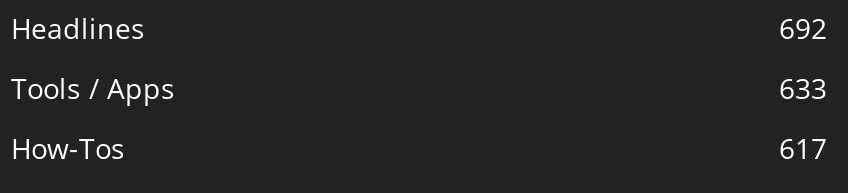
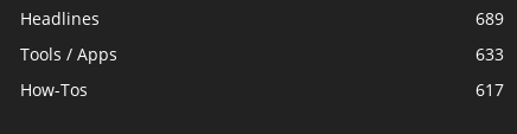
[779,9,827,47] 692 -> [475,7,504,30] 689

